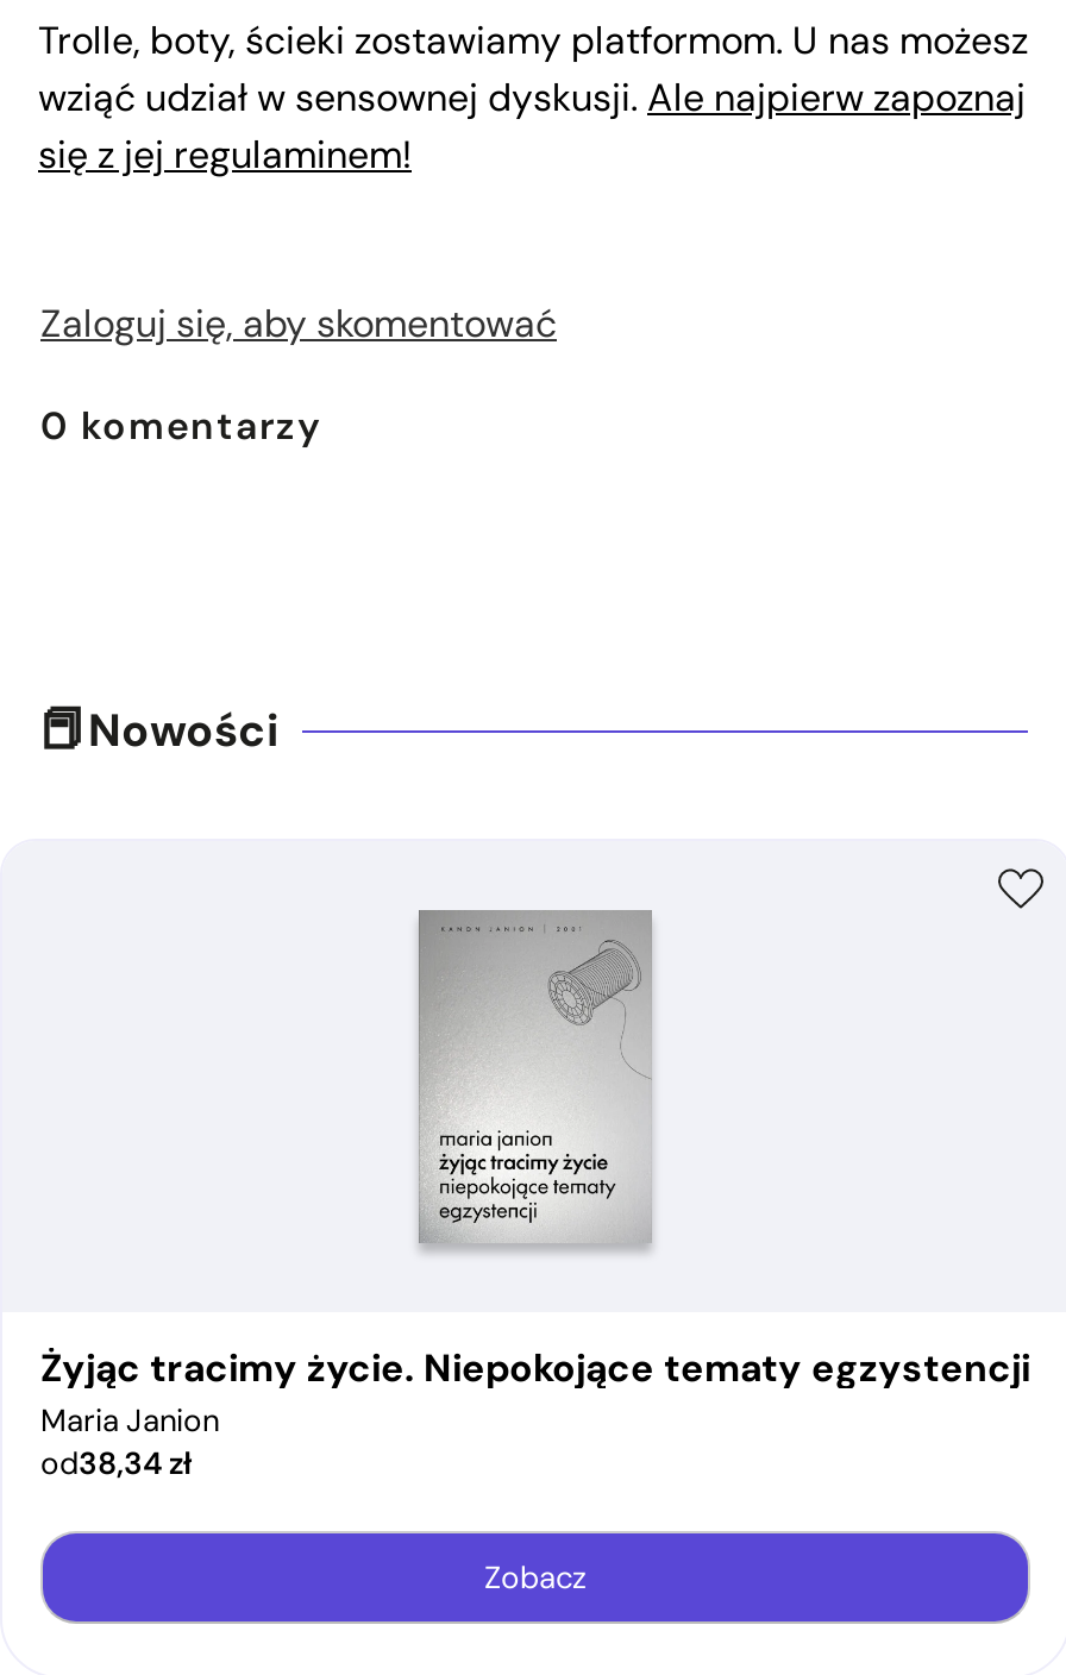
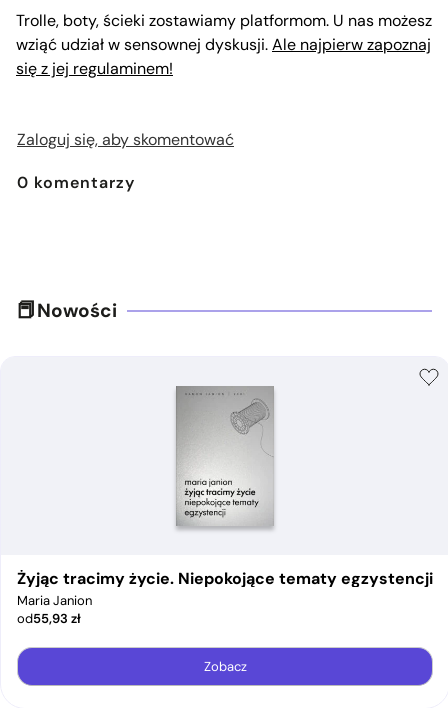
[40,1443,193,1483] od38,34 zł -> [17,610,81,627] od55,93 zł

